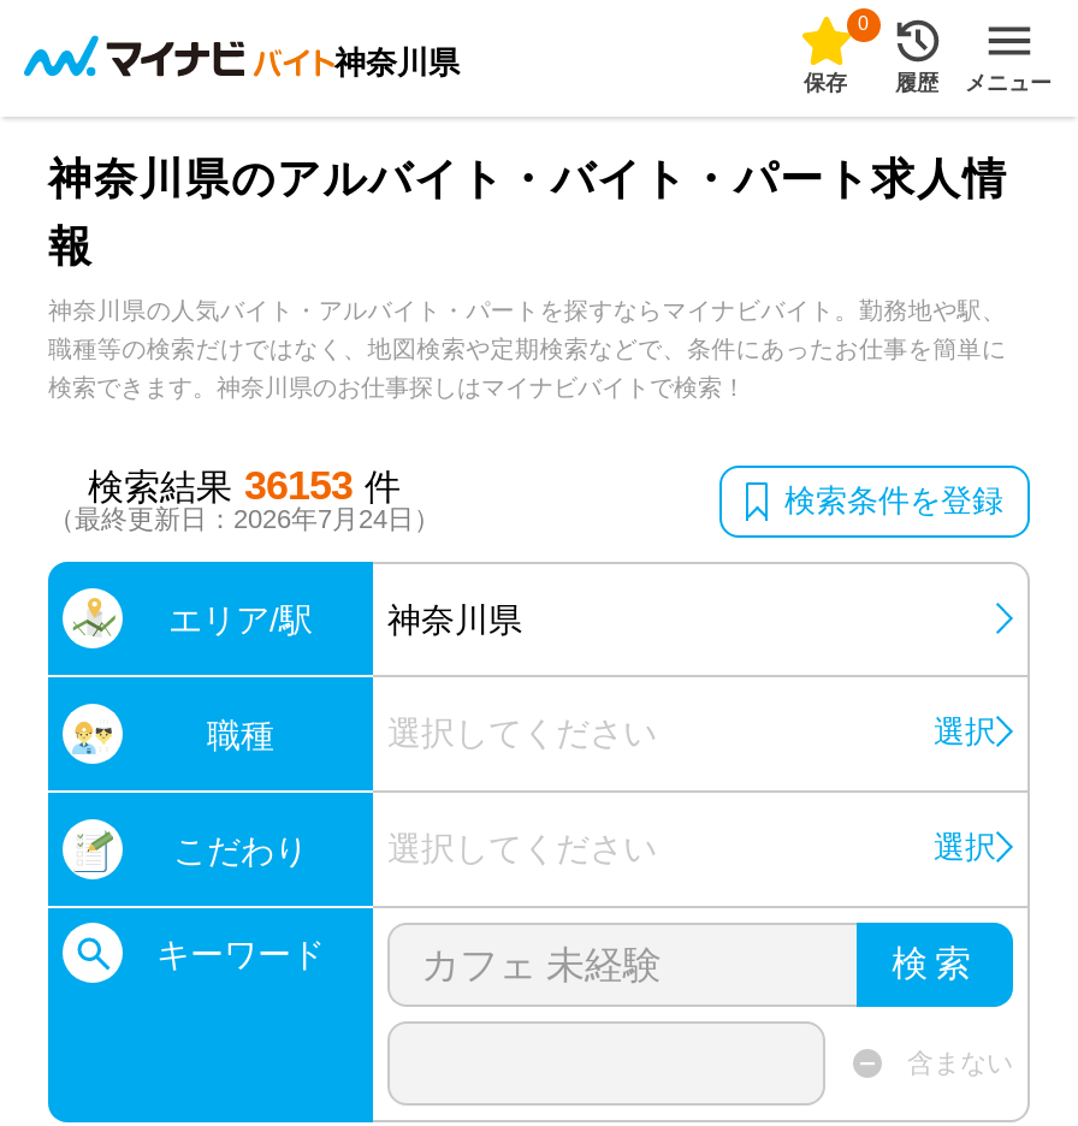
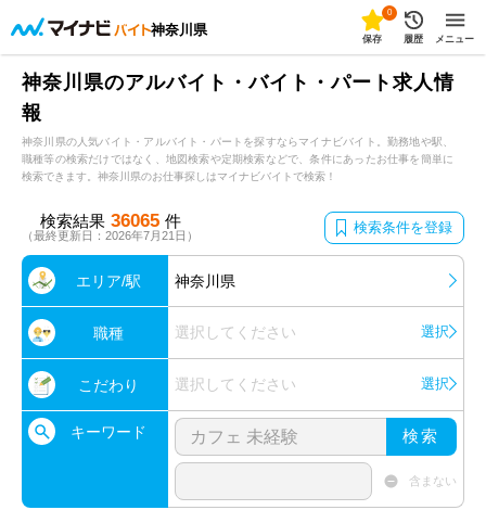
[88,463,401,509] 検索結果 36153 件 -> [40,211,181,231] 検索結果 36065 件
[48,504,440,533] （最終更新日：2026年7月24日） -> [22,229,199,242] （最終更新日：2026年7月21日）

